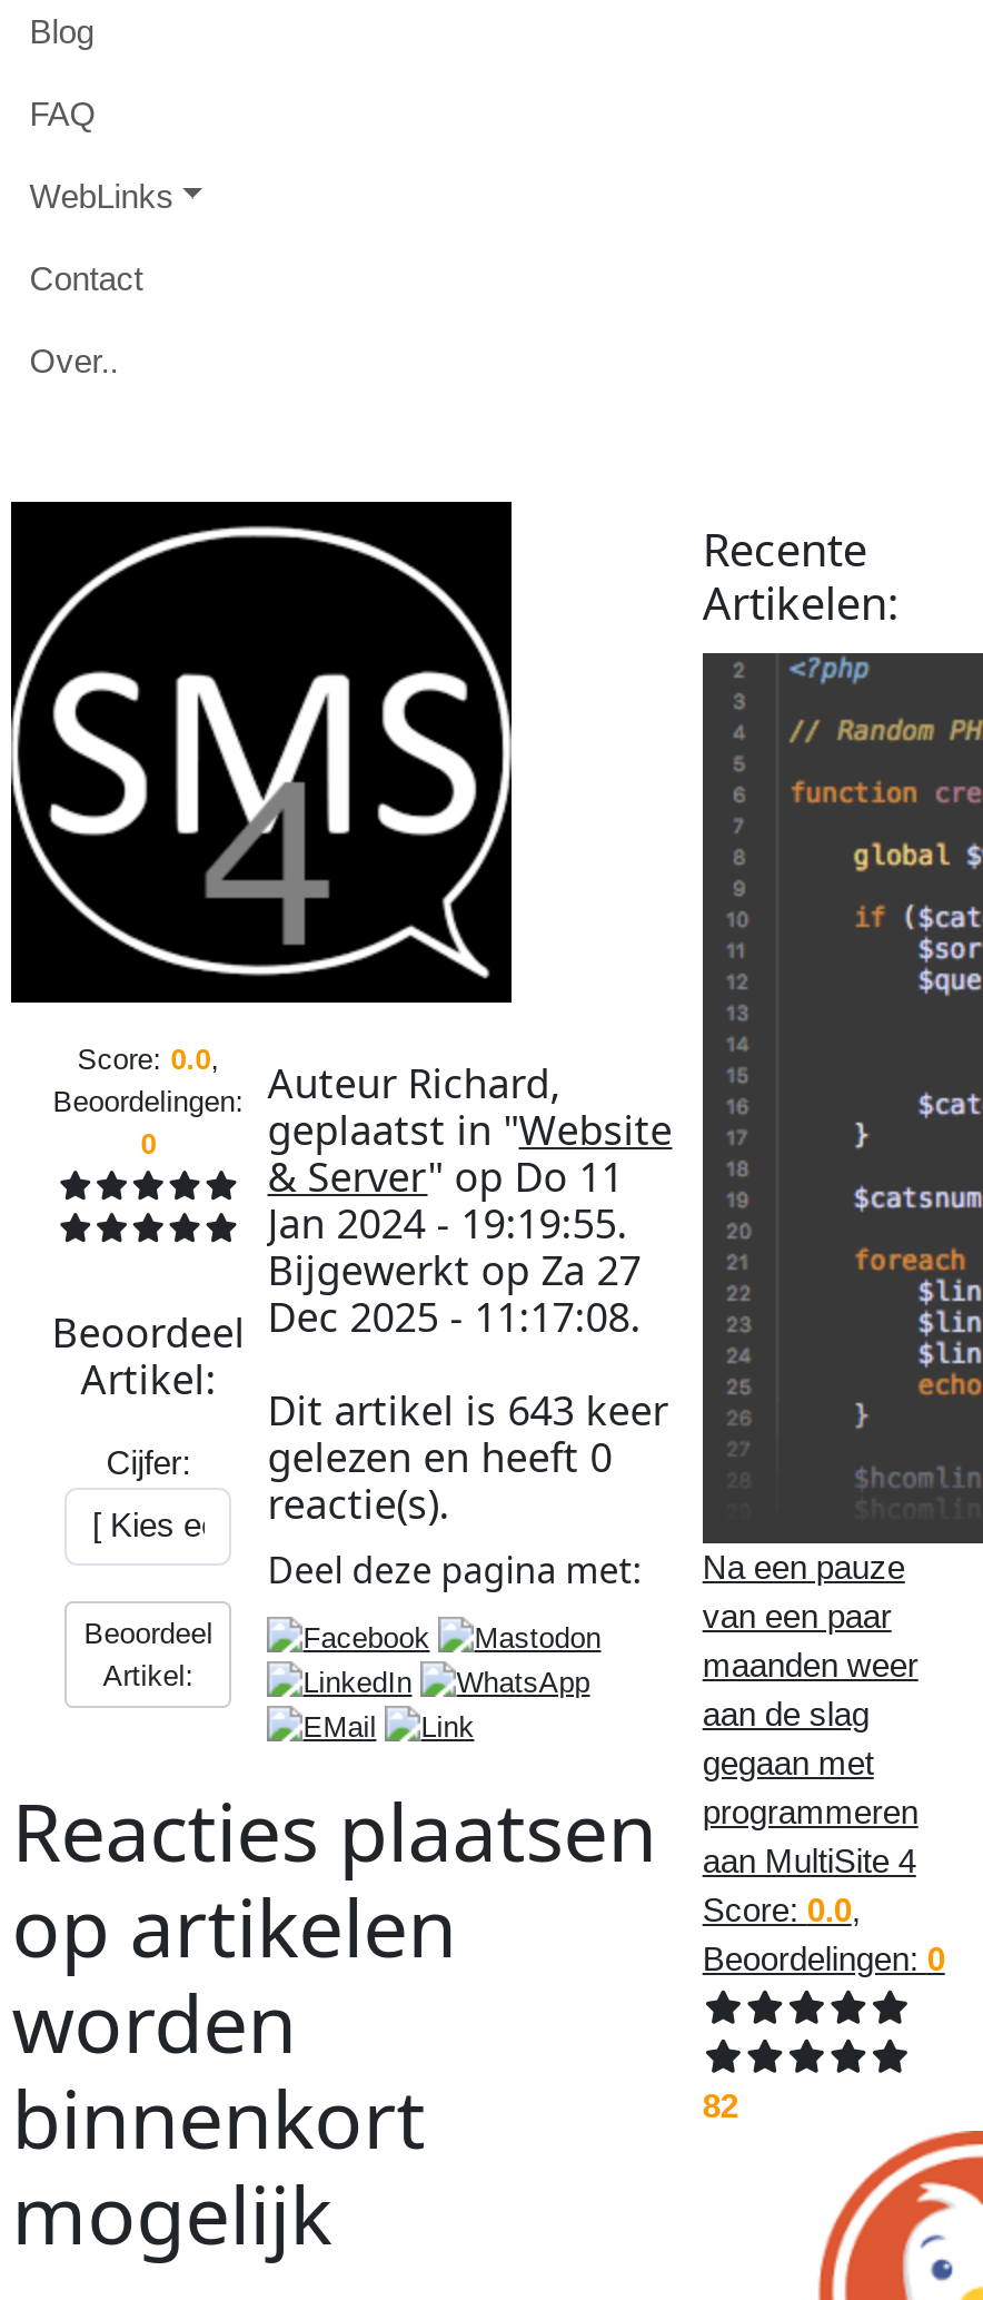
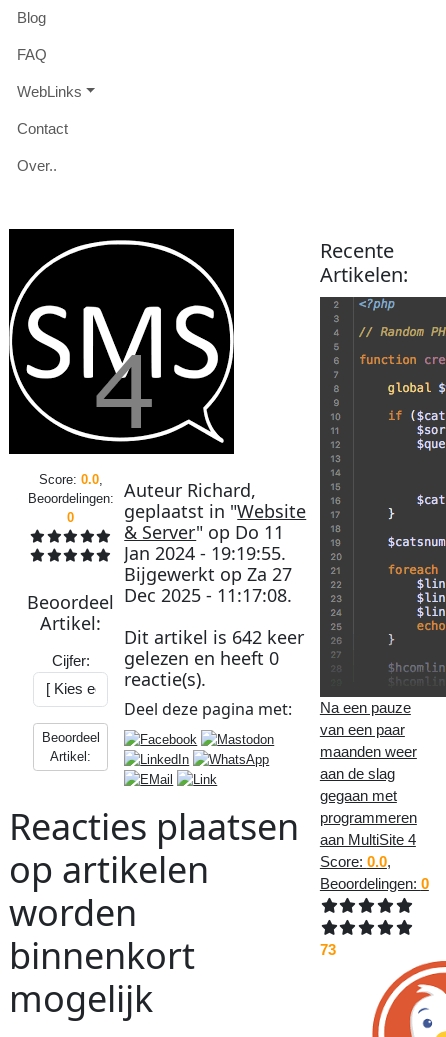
[267,1383,668,1436] Dit artikel is 643 keer -> [124,625,304,649] Dit artikel is 642 keer
[703,2086,738,2124] 82 -> [320,941,336,958] 73

